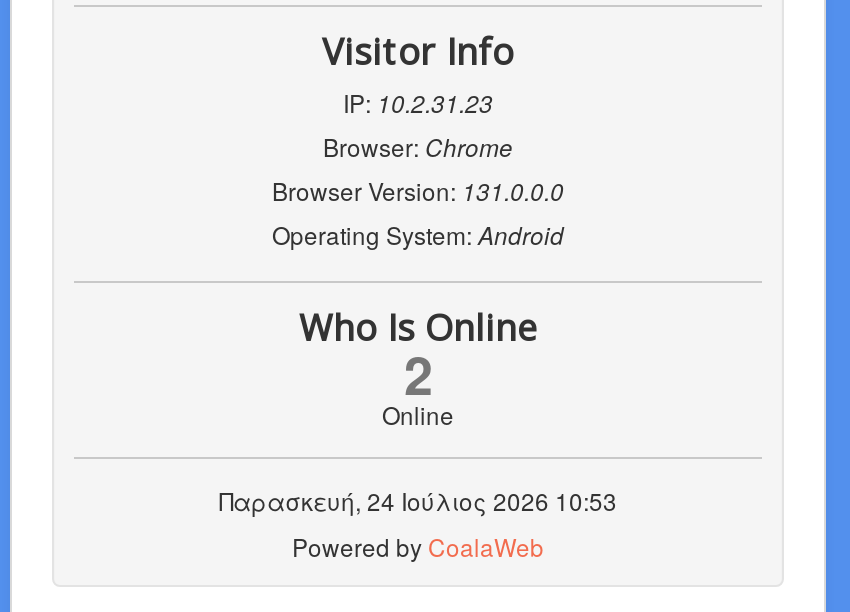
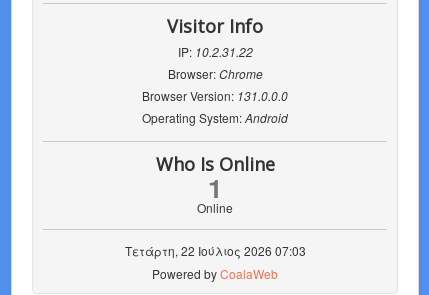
[343,85,493,119] IP: 10.2.31.23 -> [177,43,252,60] IP: 10.2.31.22
[404,337,432,411] 2 -> [208,169,222,206] 1
[219,483,617,517] Παρασκευή, 24 Ιούλιος 2026 10:53 -> [124,242,305,259] Τετάρτη, 22 Ιούλιος 2026 07:03

